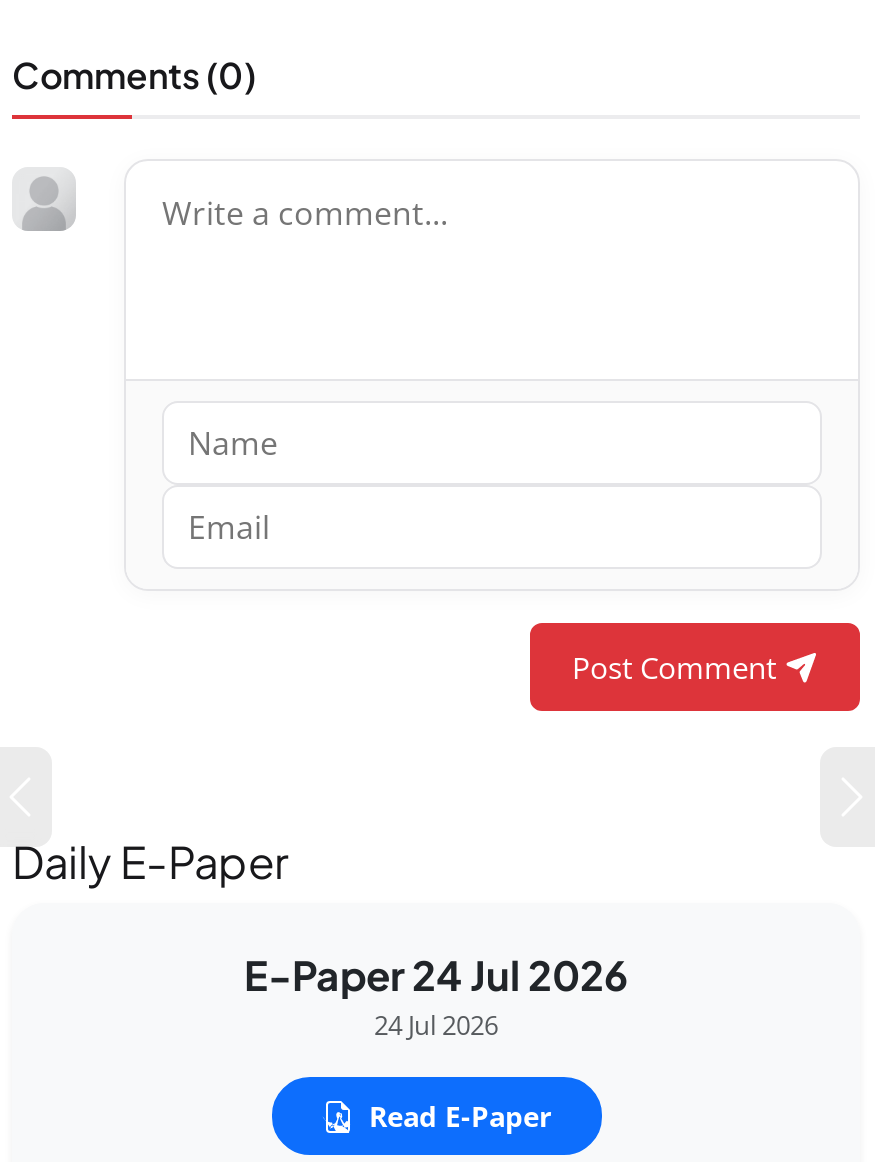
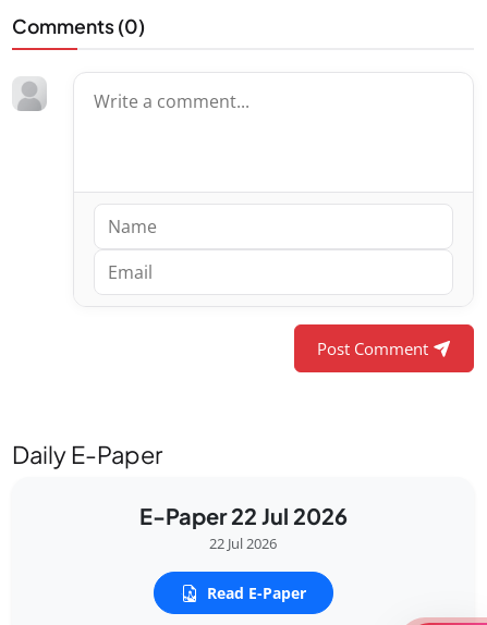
[244,949,628,999] E-Paper 24 Jul 2026 -> [139,502,347,529] E-Paper 22 Jul 2026
[374,1007,498,1043] 24 Jul 2026 -> [209,534,277,553] 22 Jul 2026

